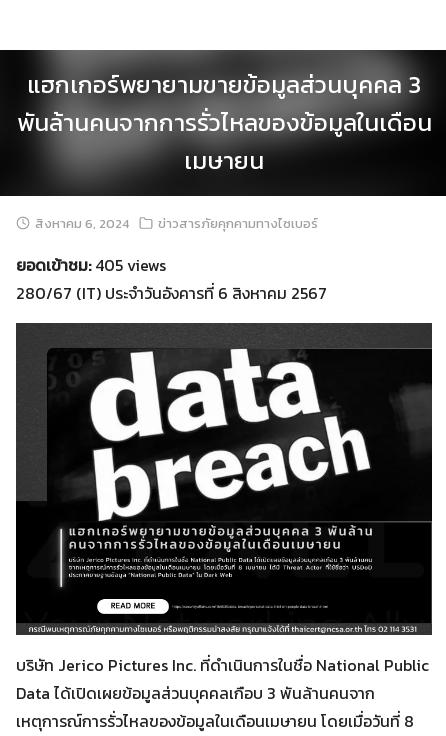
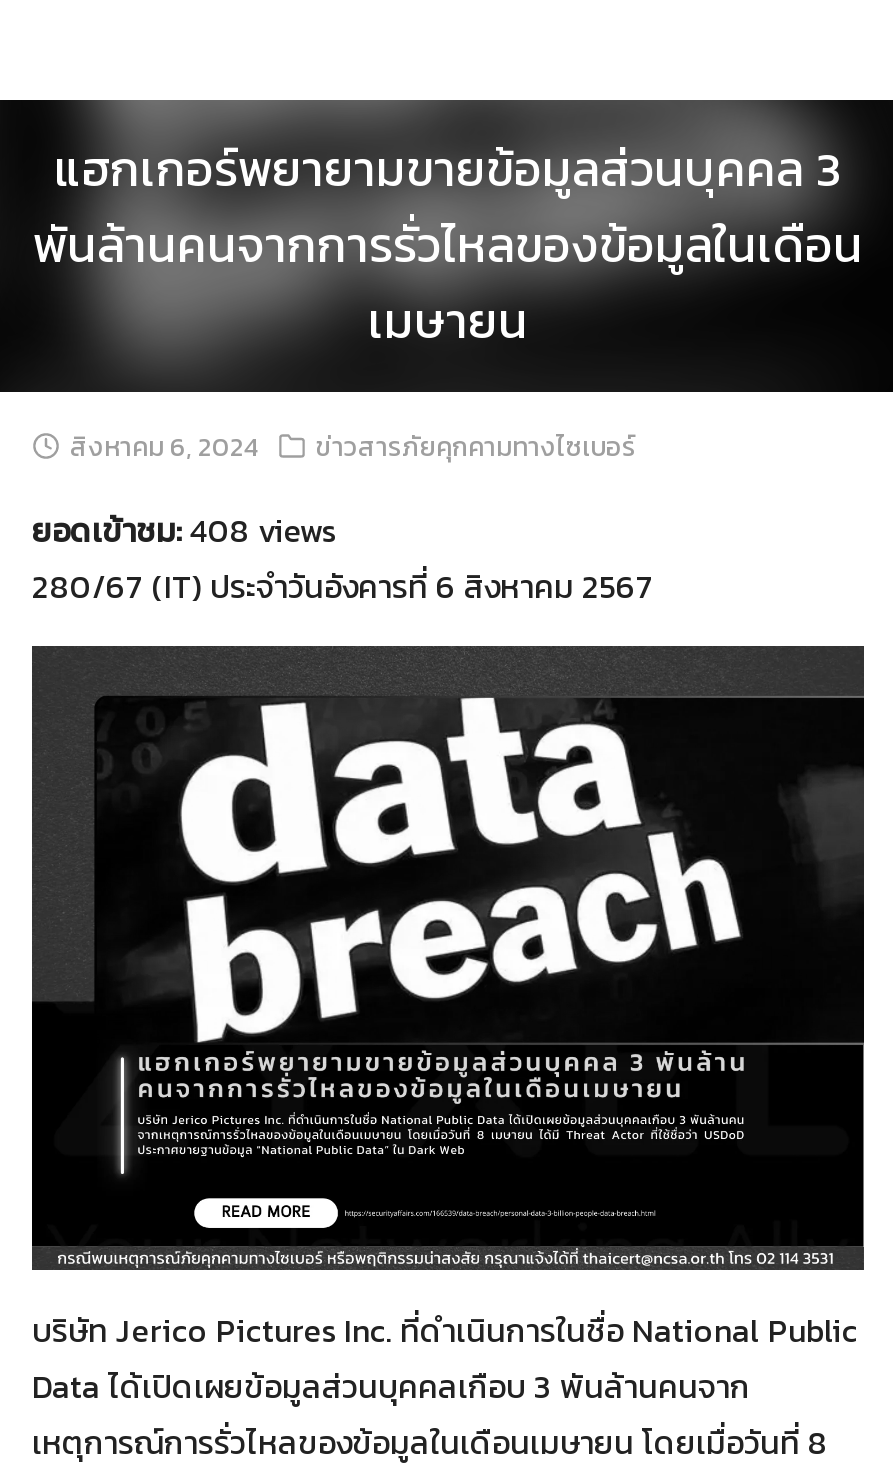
[16,253,166,277] ยอดเข้าชม:405 views -> [32,506,336,554] ยอดเข้าชม:408 views

